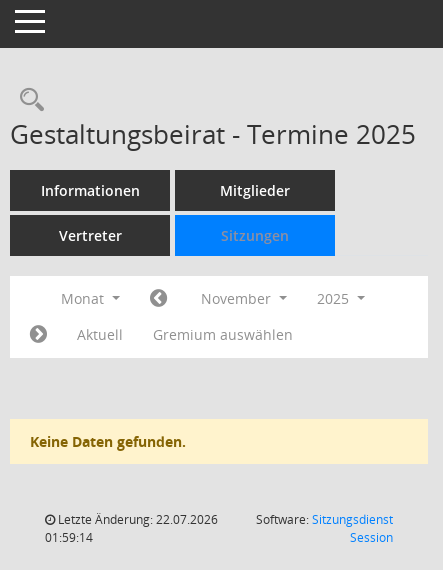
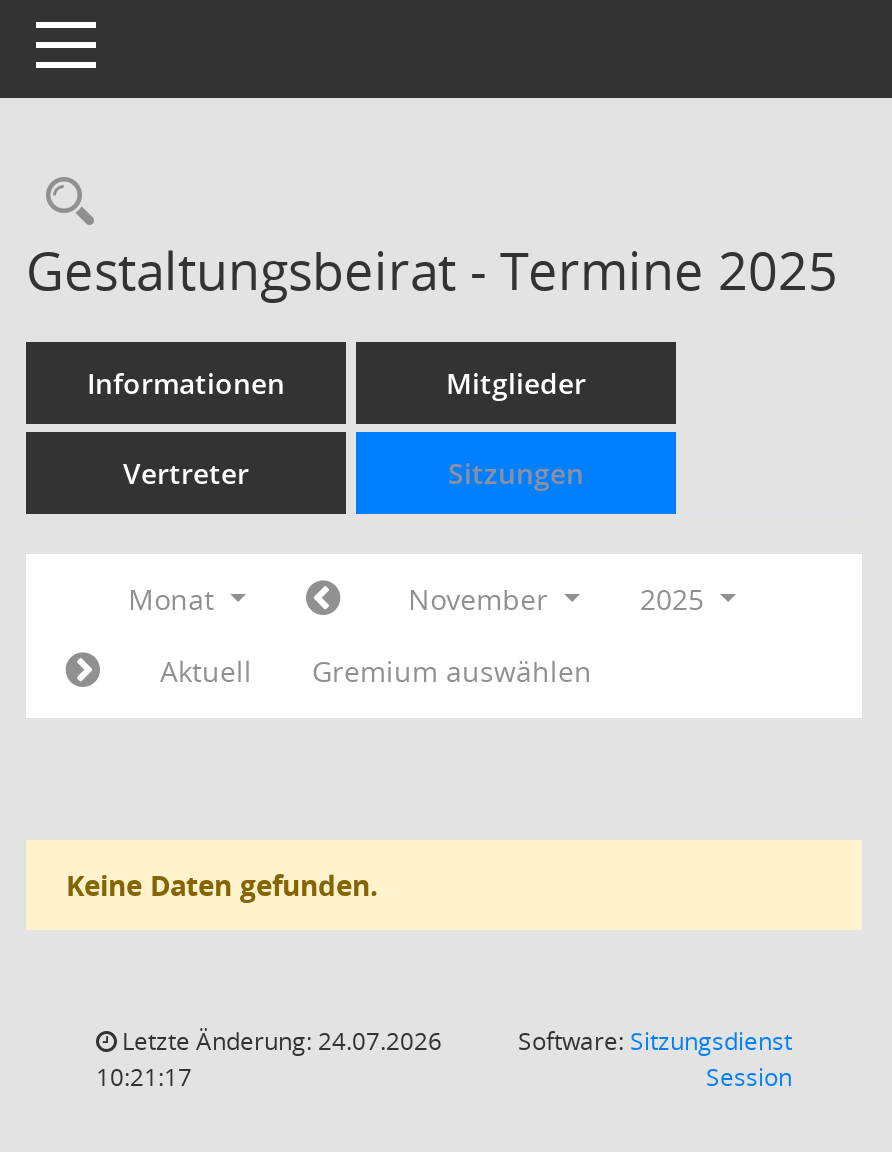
[55,511,218,528] Letzte Änderung: 22.07.2026 -> [116,1024,442,1058] Letzte Änderung: 24.07.2026
[45,529,93,546] 01:59:14 -> [96,1060,192,1094] 10:21:17

